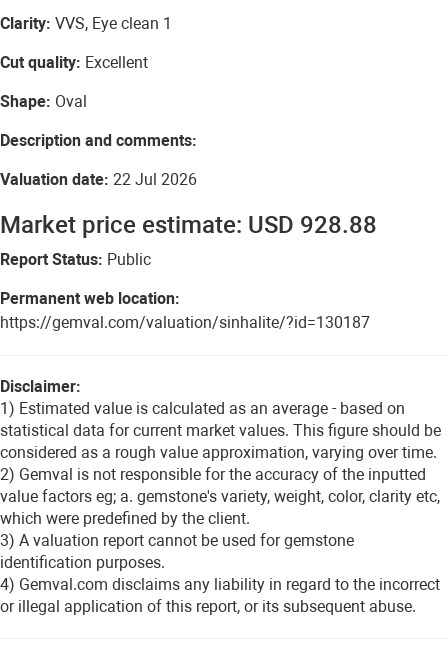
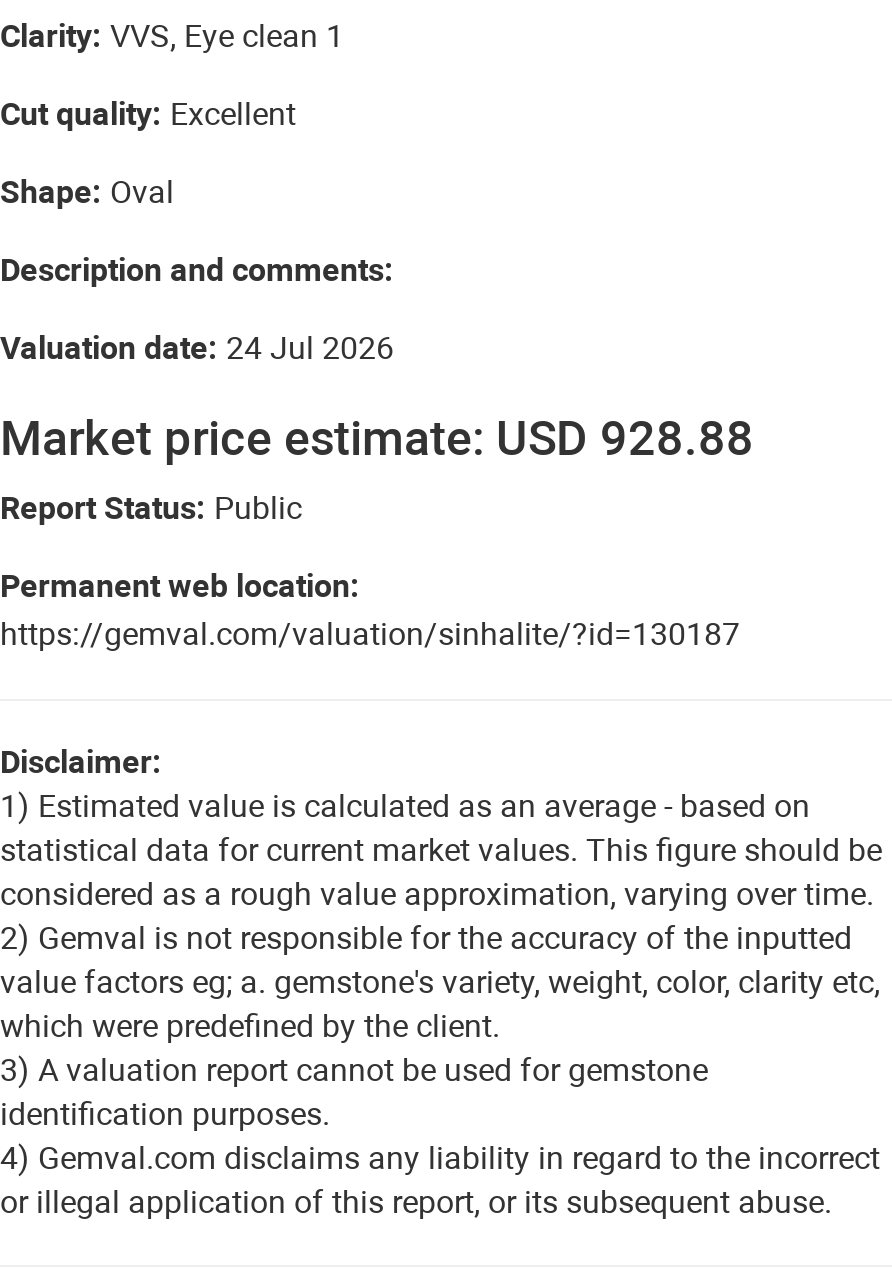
[0,170,197,189] Valuation date: 22 Jul 2026 -> [0,328,394,366] Valuation date: 24 Jul 2026

